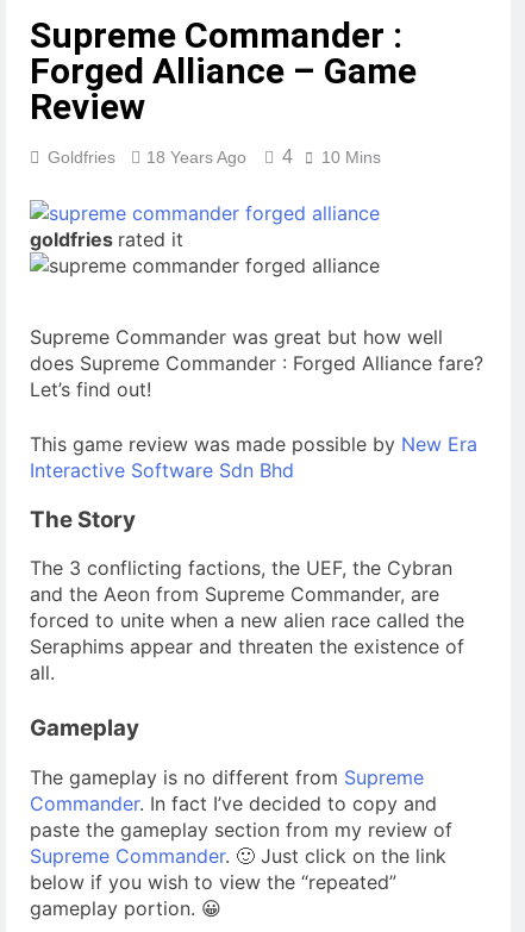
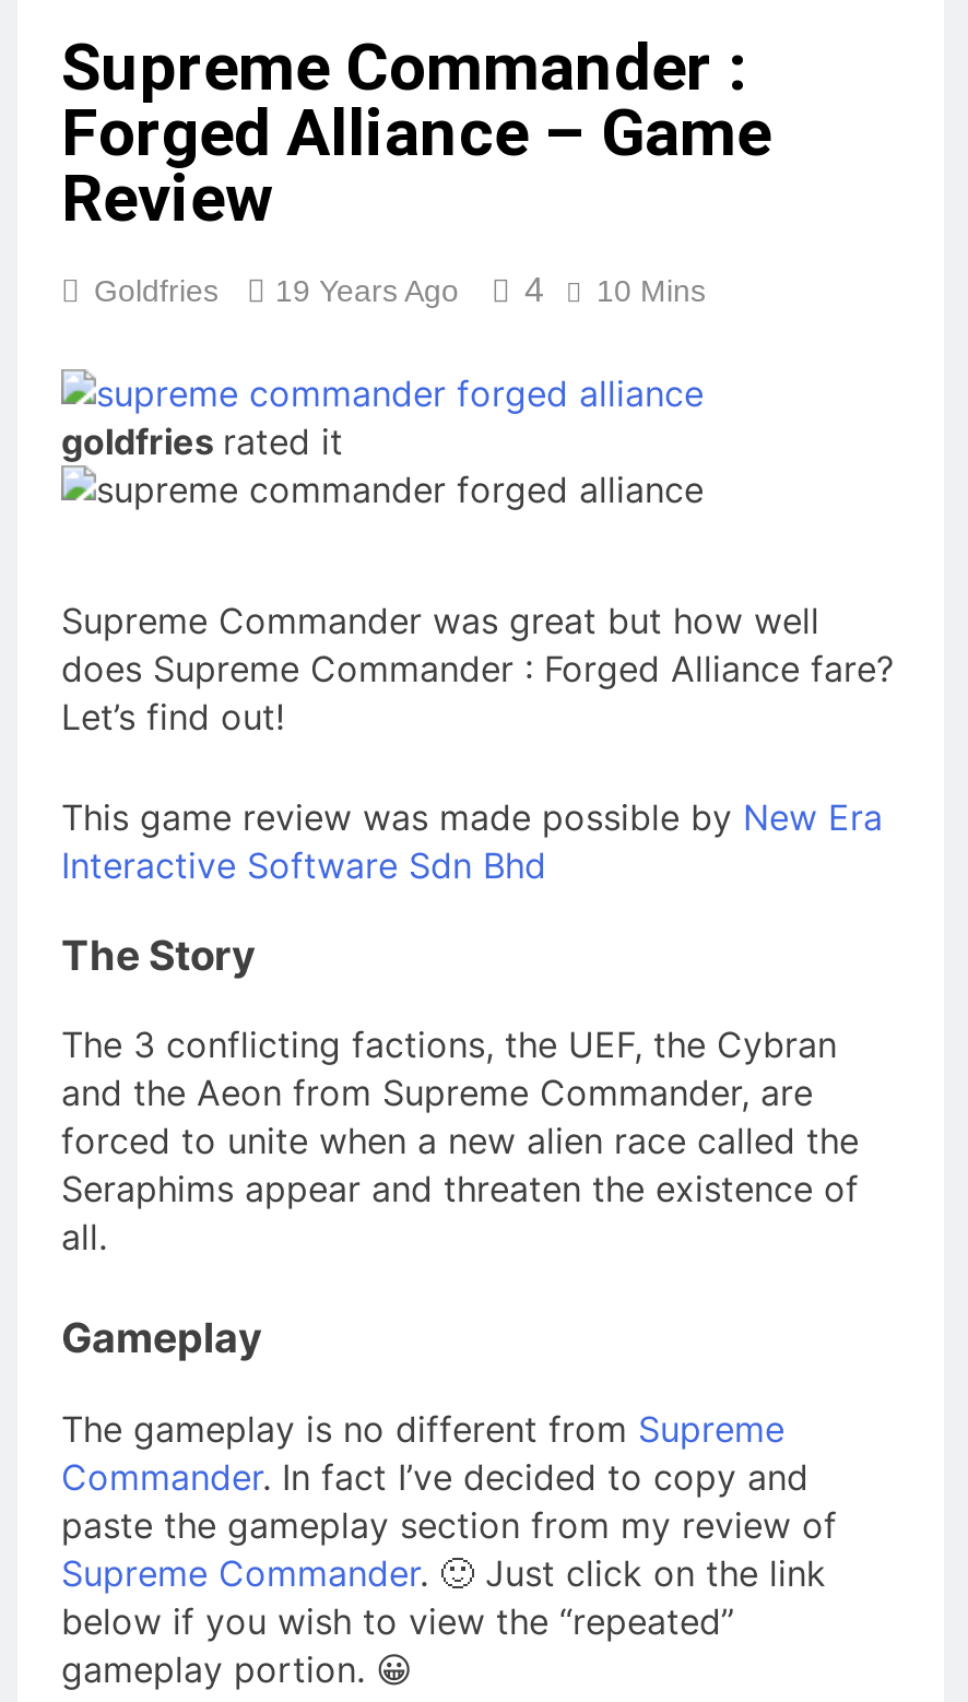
[48,146,381,166] Goldfries 18 Years Ago 4 10 Mins -> [94,270,706,308] Goldfries 19 Years Ago 4 10 Mins

